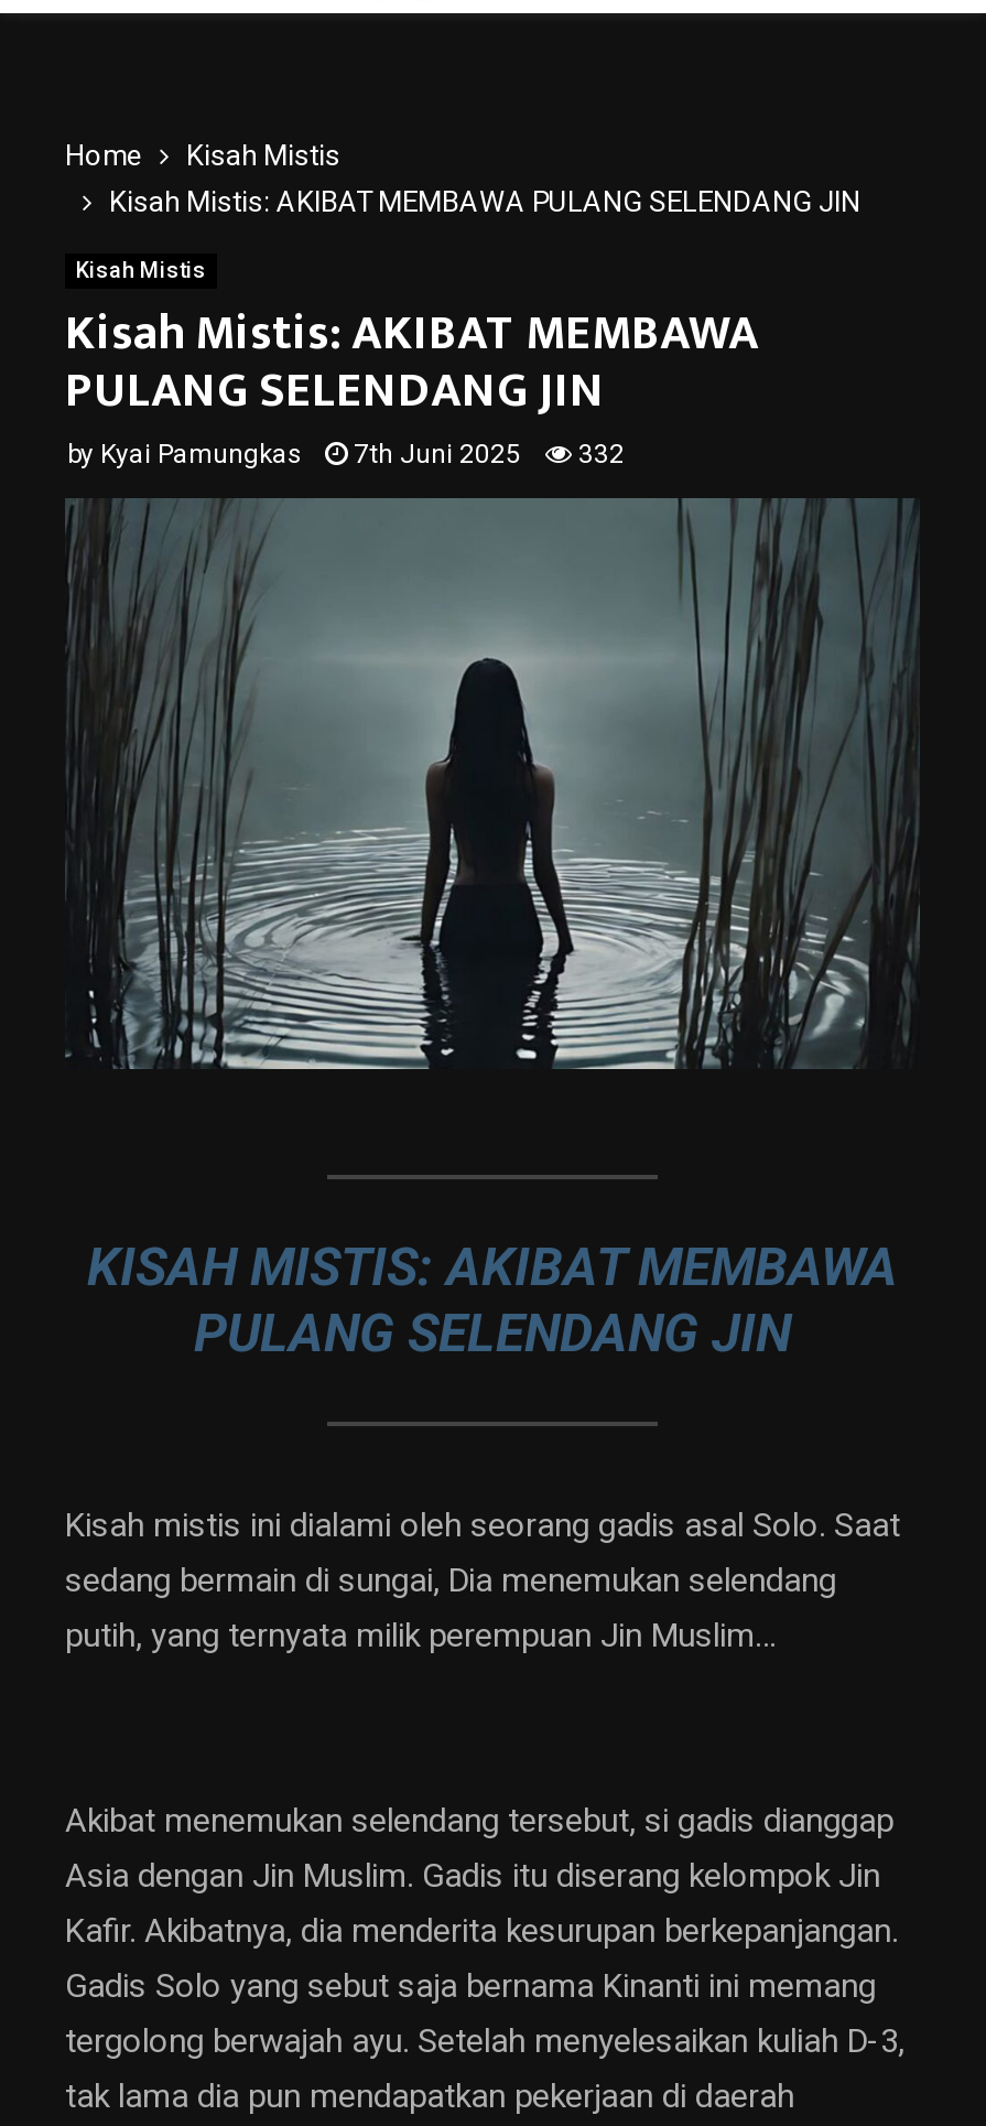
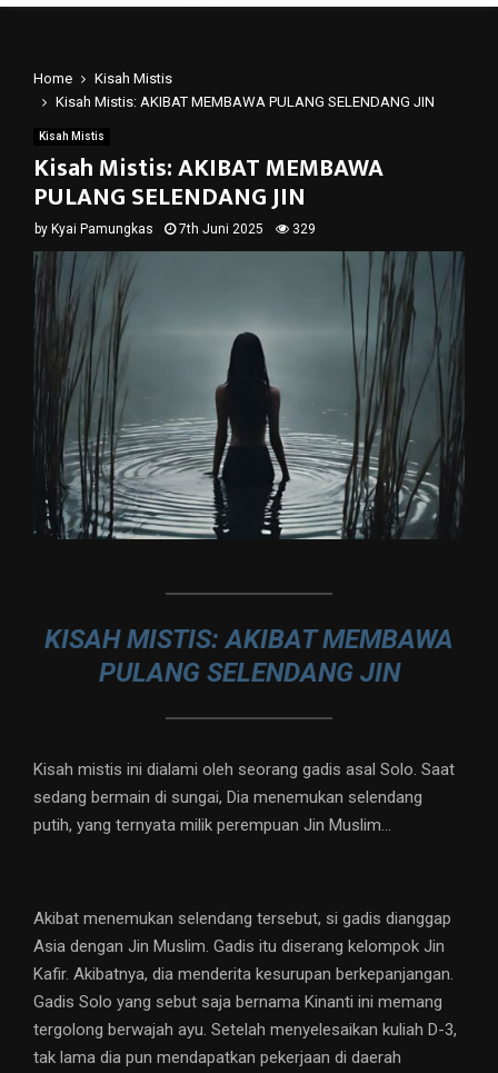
[67,439,625,470] by Kyai Pamungkas 7th Juni 2025 332 -> [34,221,316,237] by Kyai Pamungkas 7th Juni 2025 329

